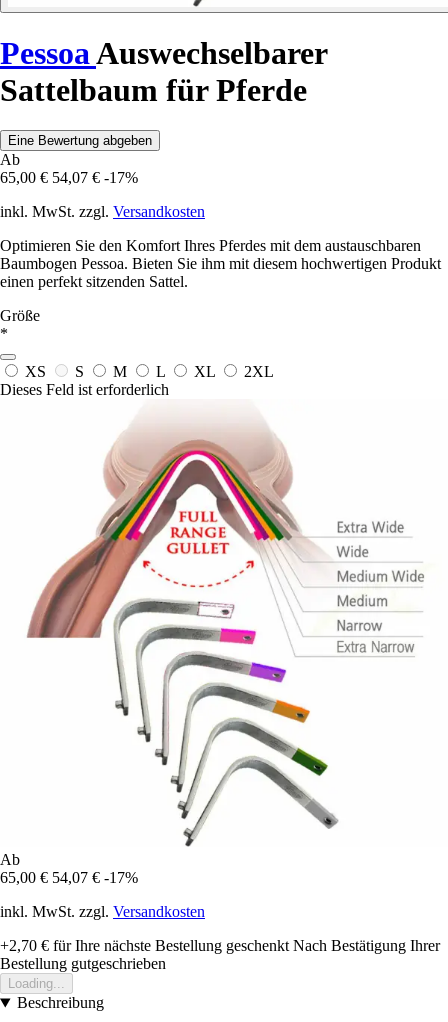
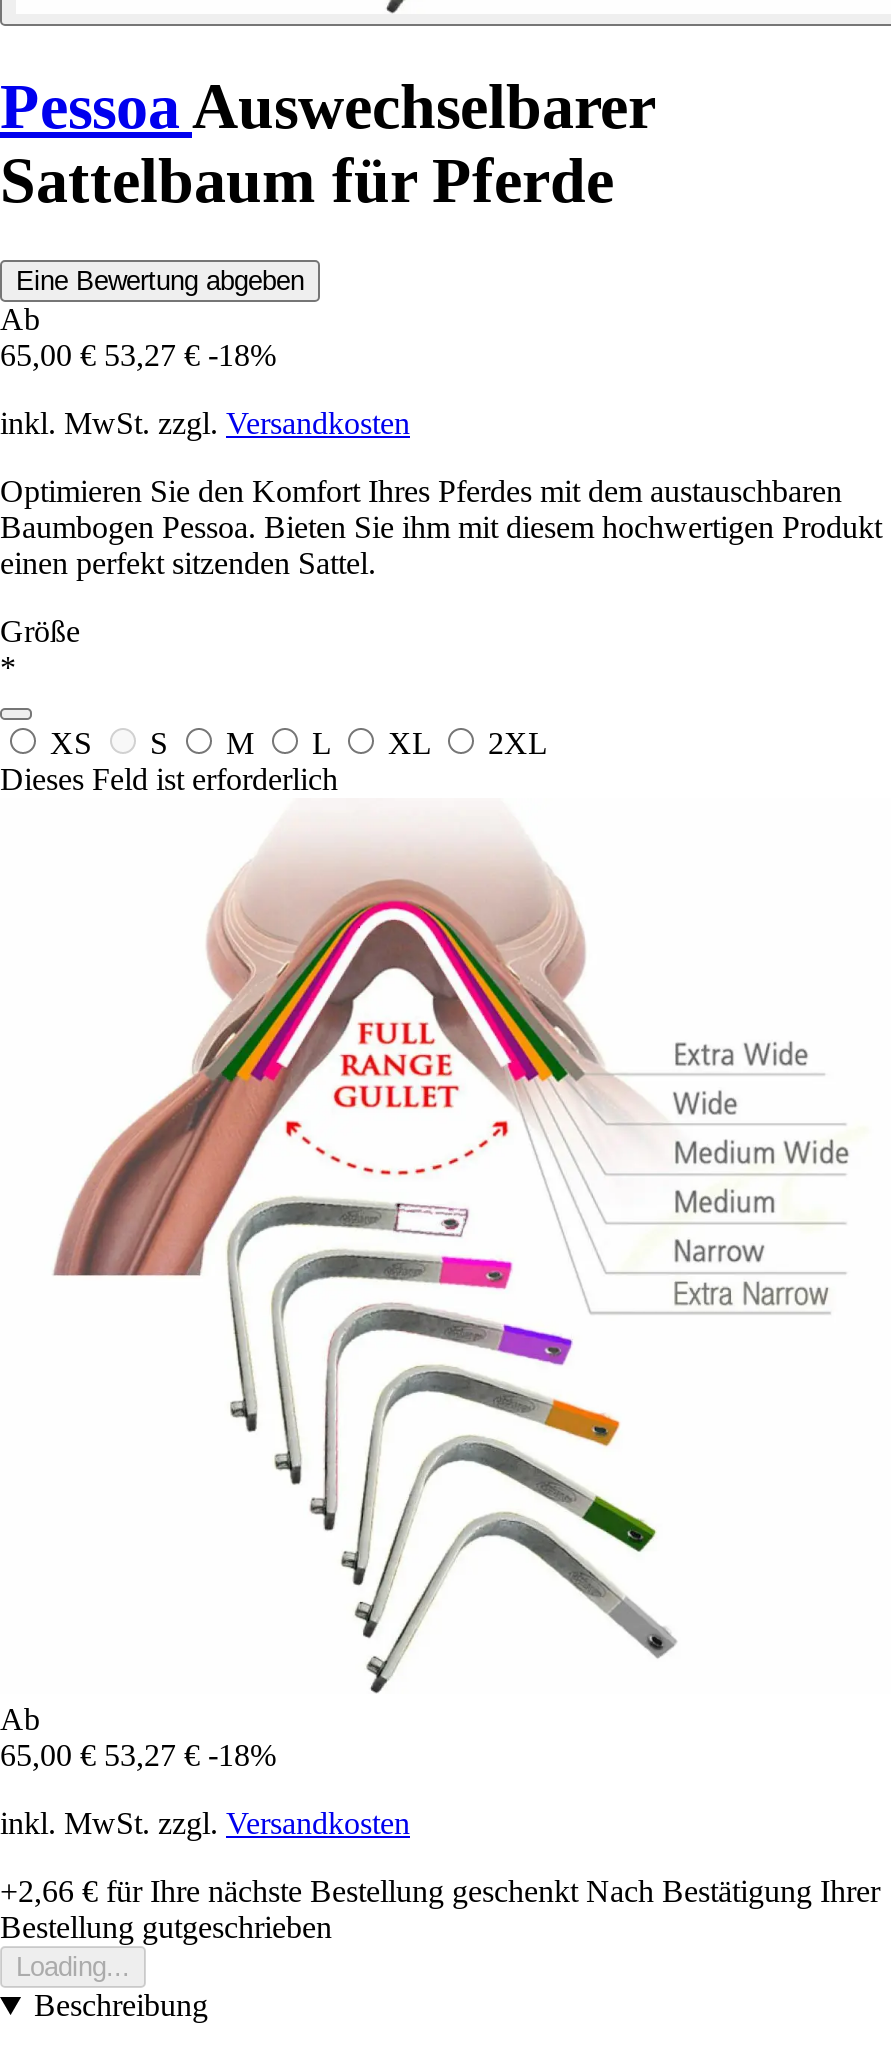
[0,169,138,186] 65,00 € 54,07 € -17% -> [0,339,276,373] 65,00 € 53,27 € -18%
[0,869,138,886] 65,00 € 54,07 € -17% -> [0,1739,276,1773] 65,00 € 53,27 € -18%
[0,937,440,954] +2,70 €für Ihre nächste Bestellung geschenkt Nach Bestätigung Ihrer -> [0,1875,880,1909] +2,66 €für Ihre nächste Bestellung geschenkt Nach Bestätigung Ihrer

